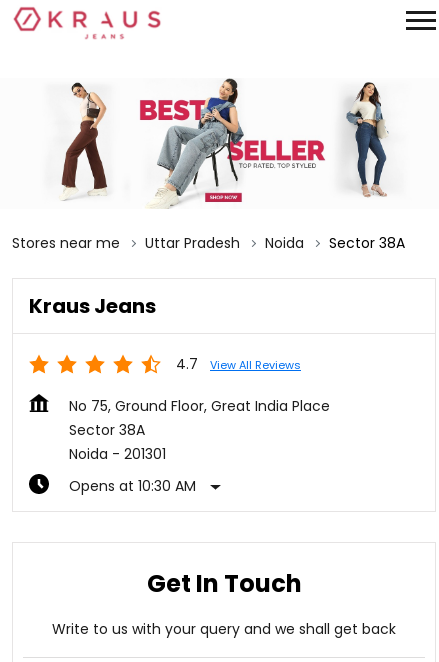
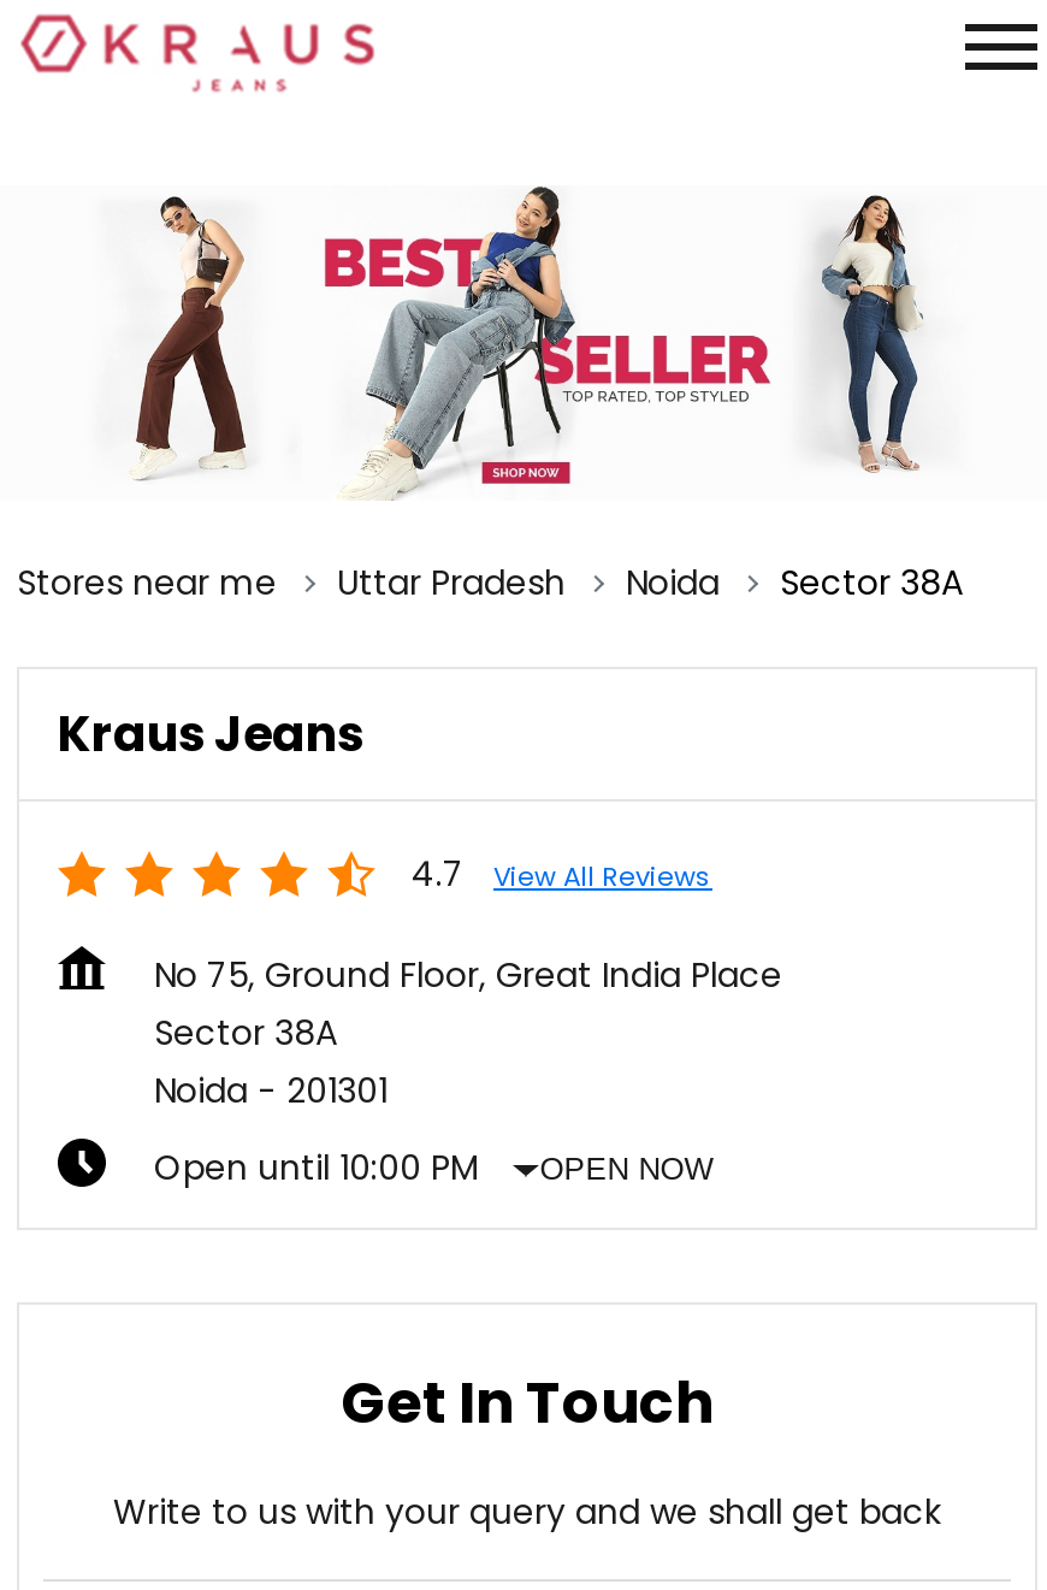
[69,476,196,496] Opens at 10:30 AM -> [154,1144,713,1192] Open until 10:00 PM | OPEN NOW

